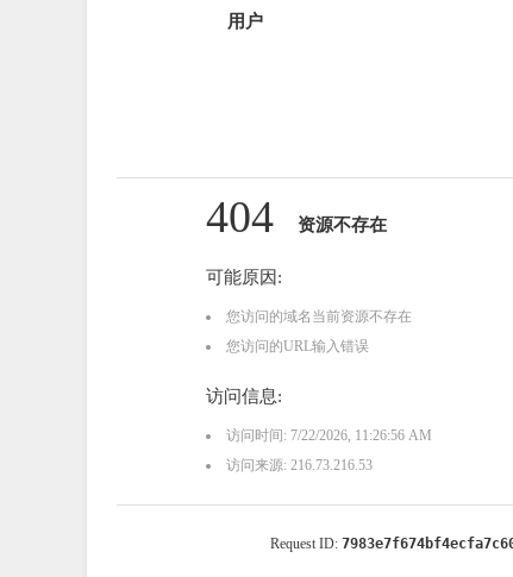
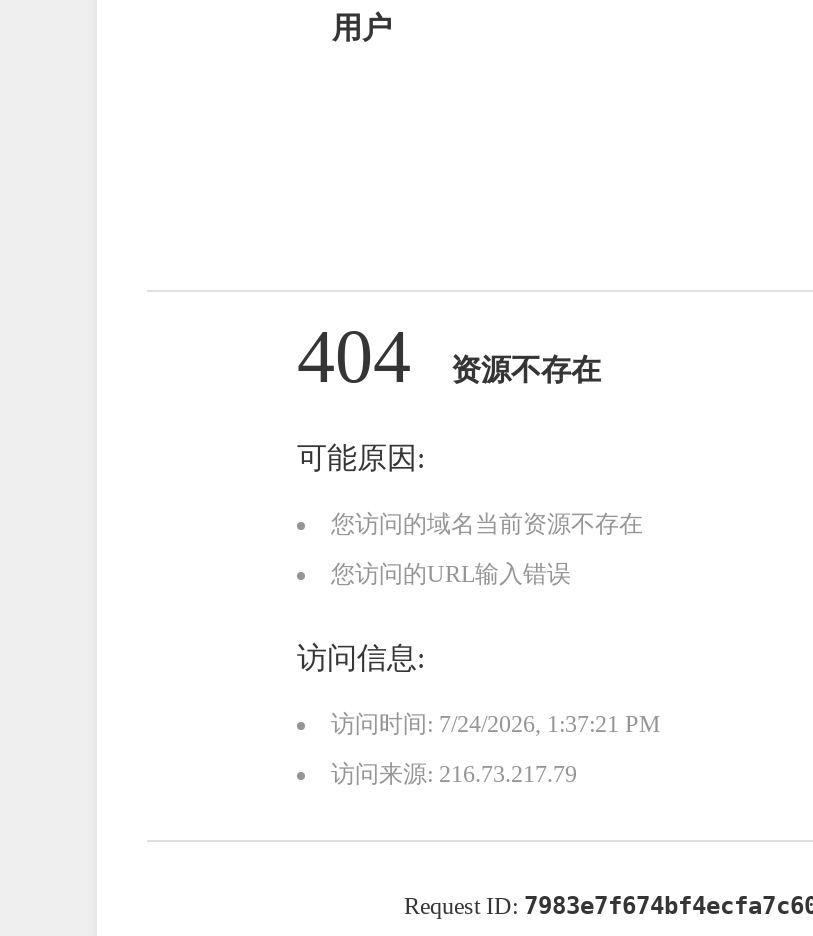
[226,427,432,443] 访问时间: 7/22/2026, 11:26:56 AM -> [331,709,661,737] 访问时间: 7/24/2026, 1:37:21 PM
[226,456,373,473] 访问来源: 216.73.216.53 -> [331,759,577,787] 访问来源: 216.73.217.79

